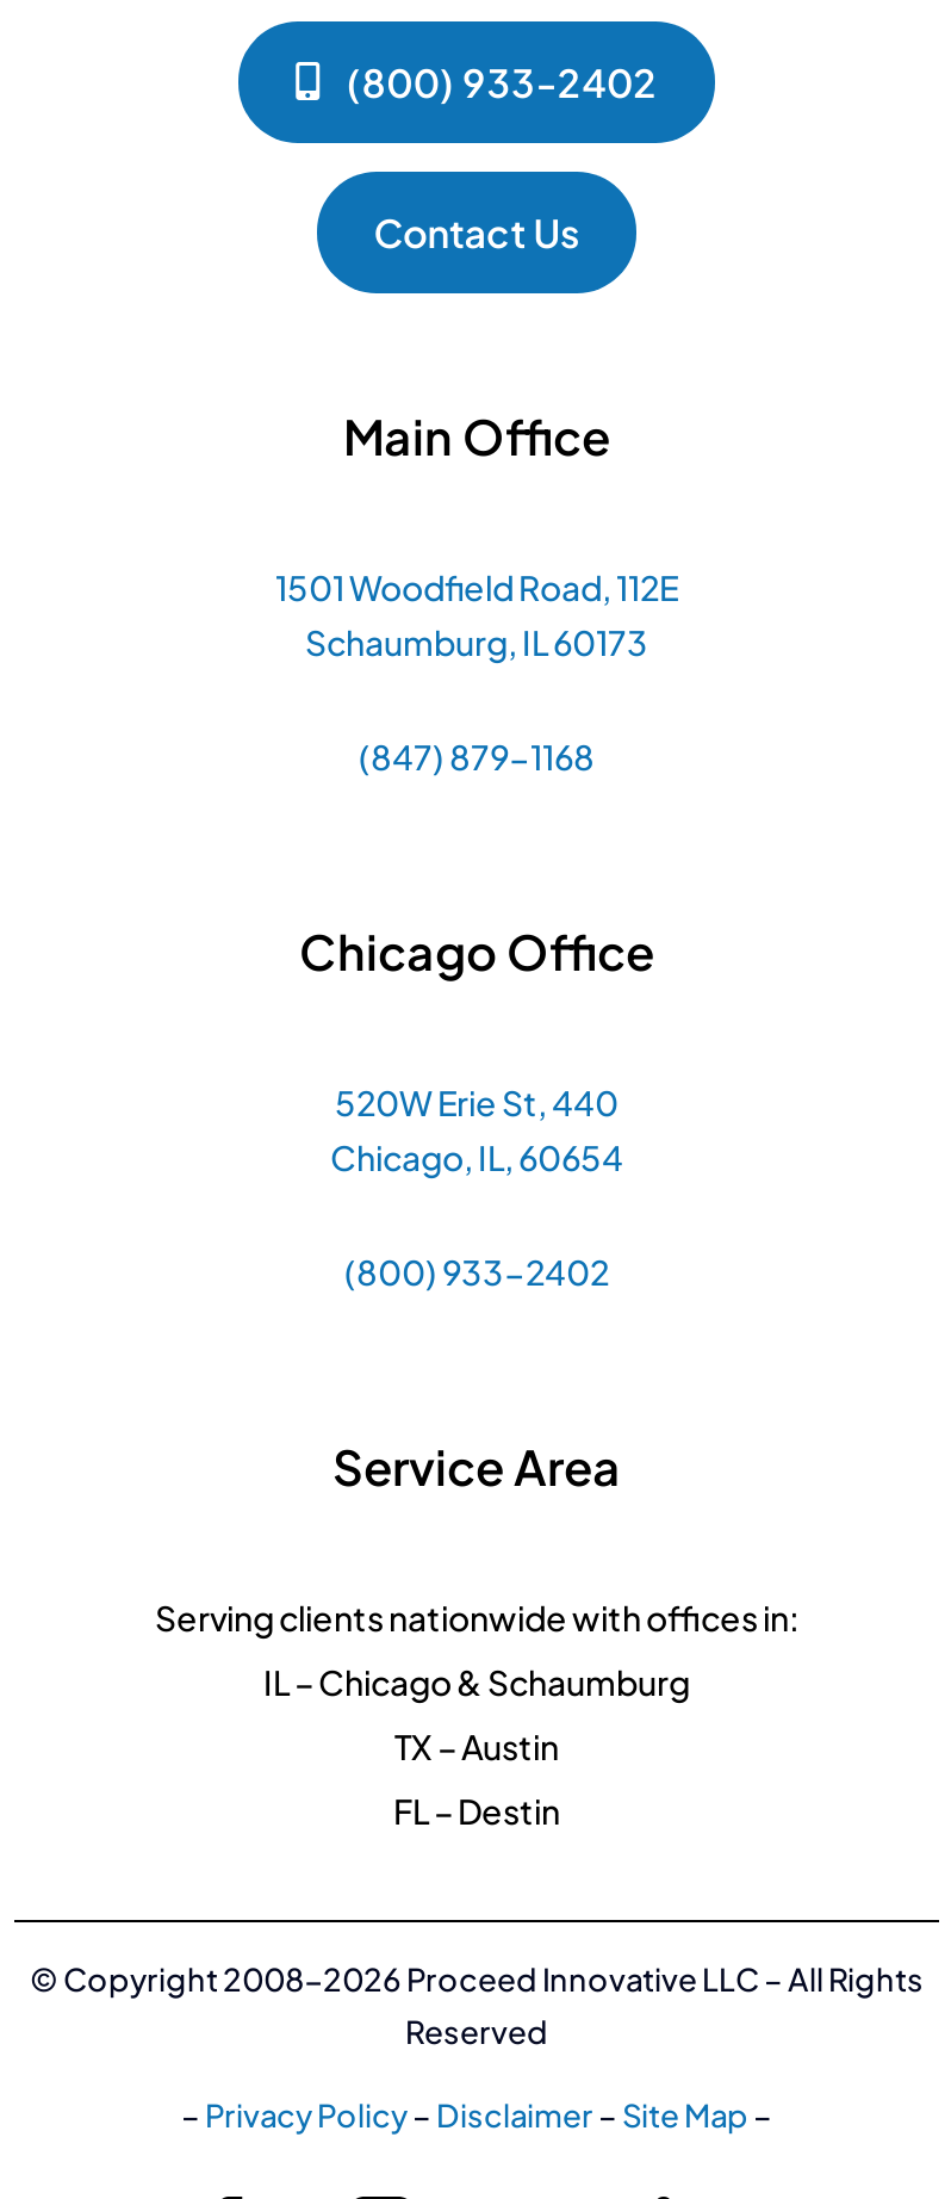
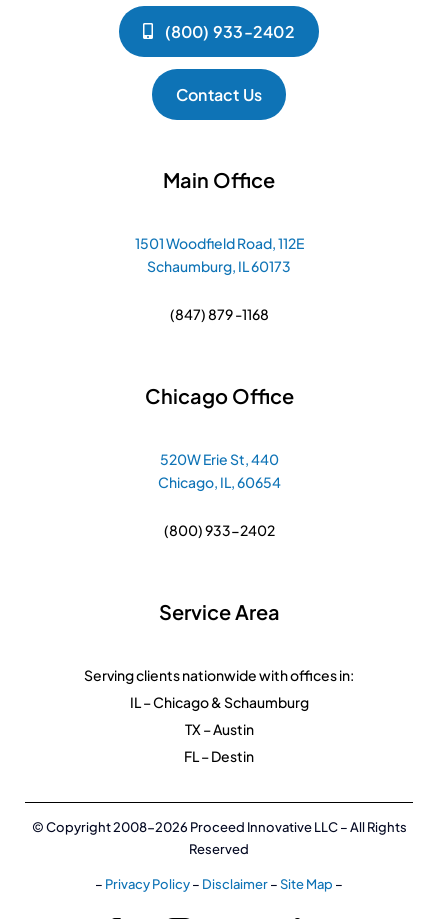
[359,736,595,778] (847) 879-1168 -> [169,305,268,323] (847) 879 -1168

